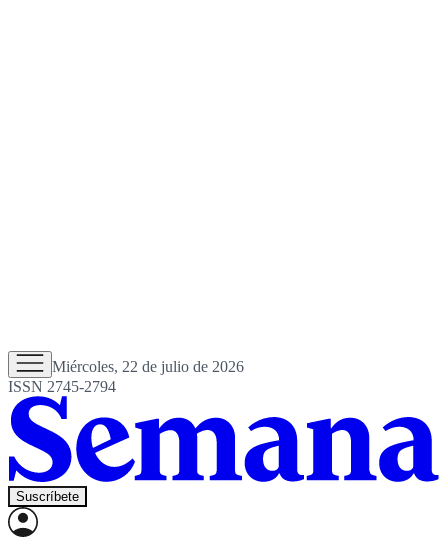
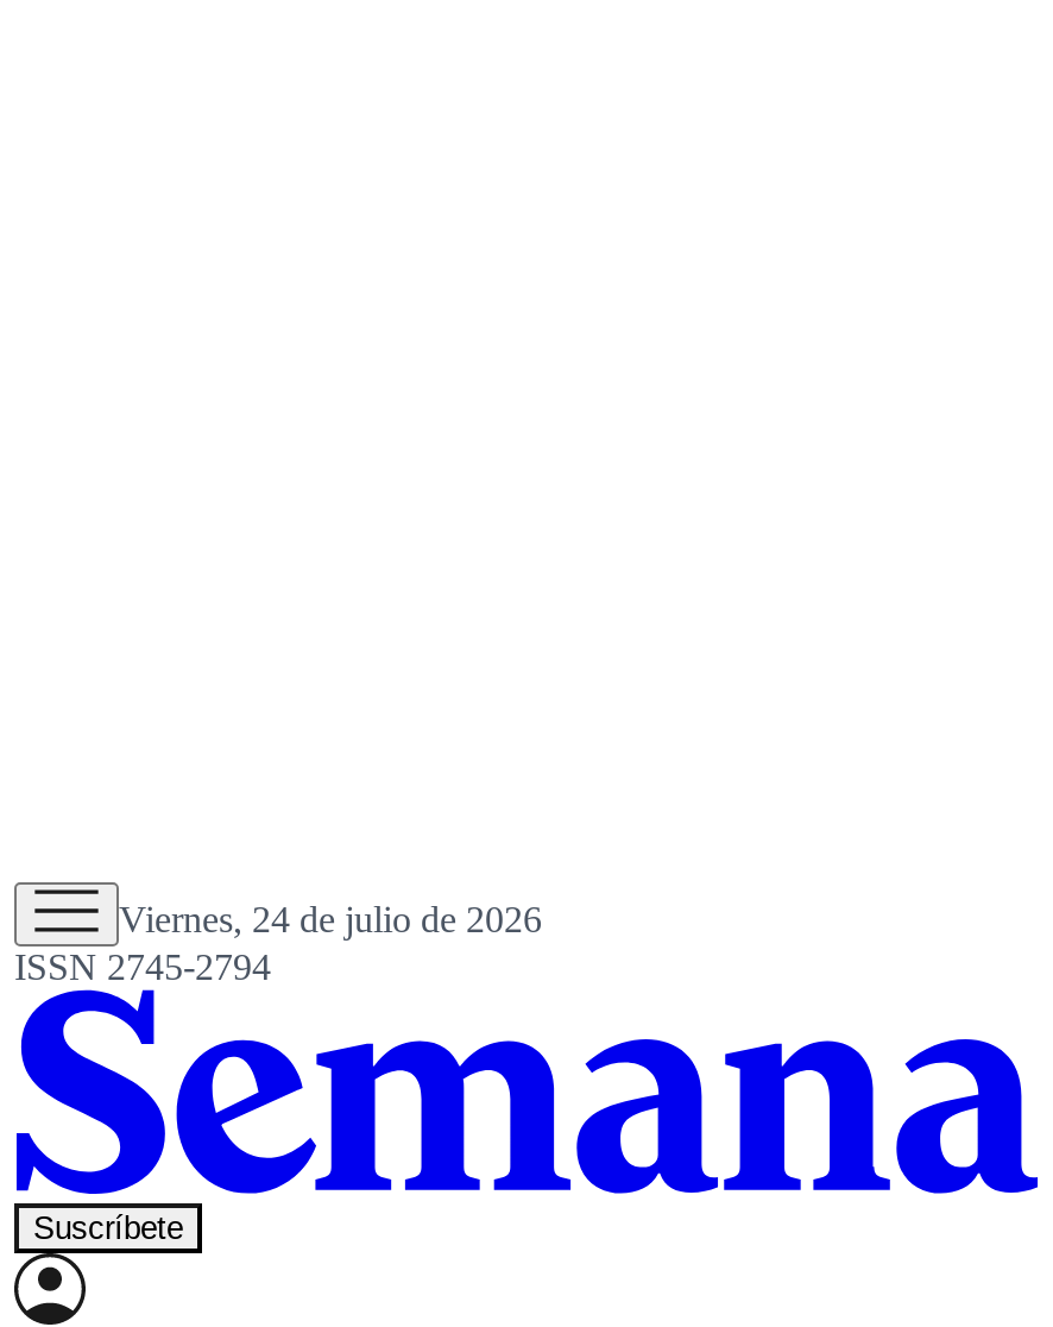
[52,358,244,375] Miércoles, 22 de julio de 2026 -> [119,899,542,939] Viernes, 24 de julio de 2026

